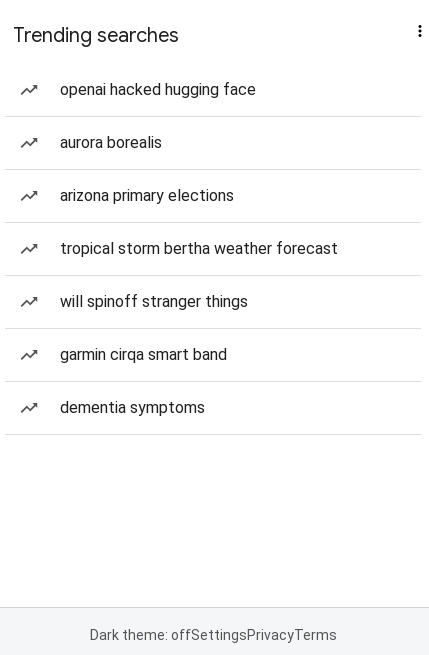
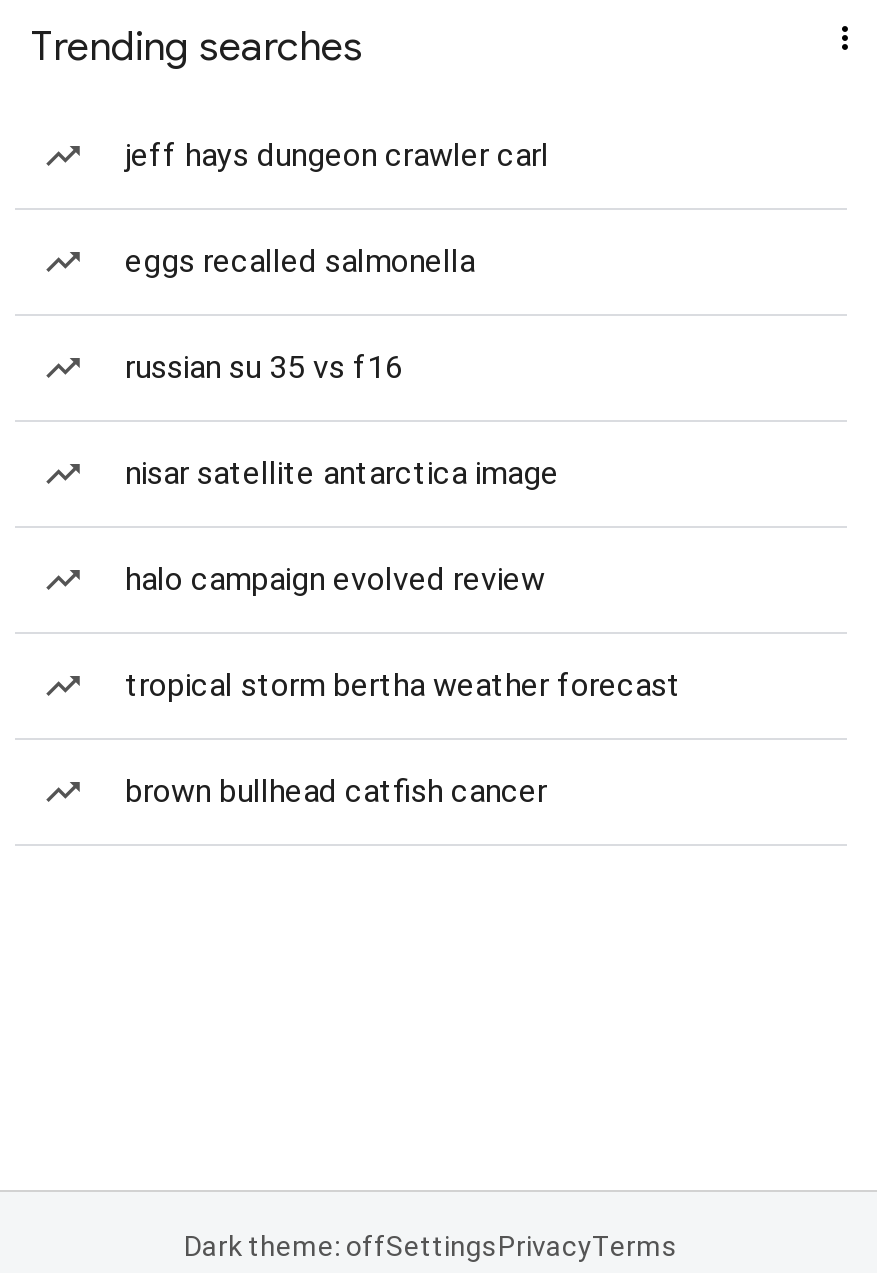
[60,80,256,205] openai hacked hugging face | aurora borealis | arizona primary elections -> [125,136,559,598] jeff hays dungeon crawler carl | eggs recalled salmonella | russian su 35 vs f16 | nisar satellite antarctica image | halo campaign evolved review
moved [60,239,338,258] -> [125,666,681,704]: tropical storm bertha weather forecast
[60,292,248,417] will spinoff stranger things | garmin cirqa smart band | dementia symptoms -> [125,772,547,810] brown bullhead catfish cancer

